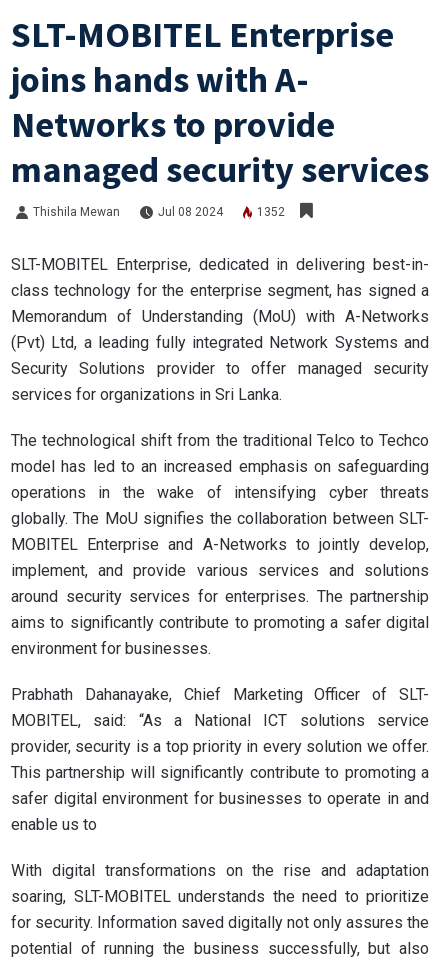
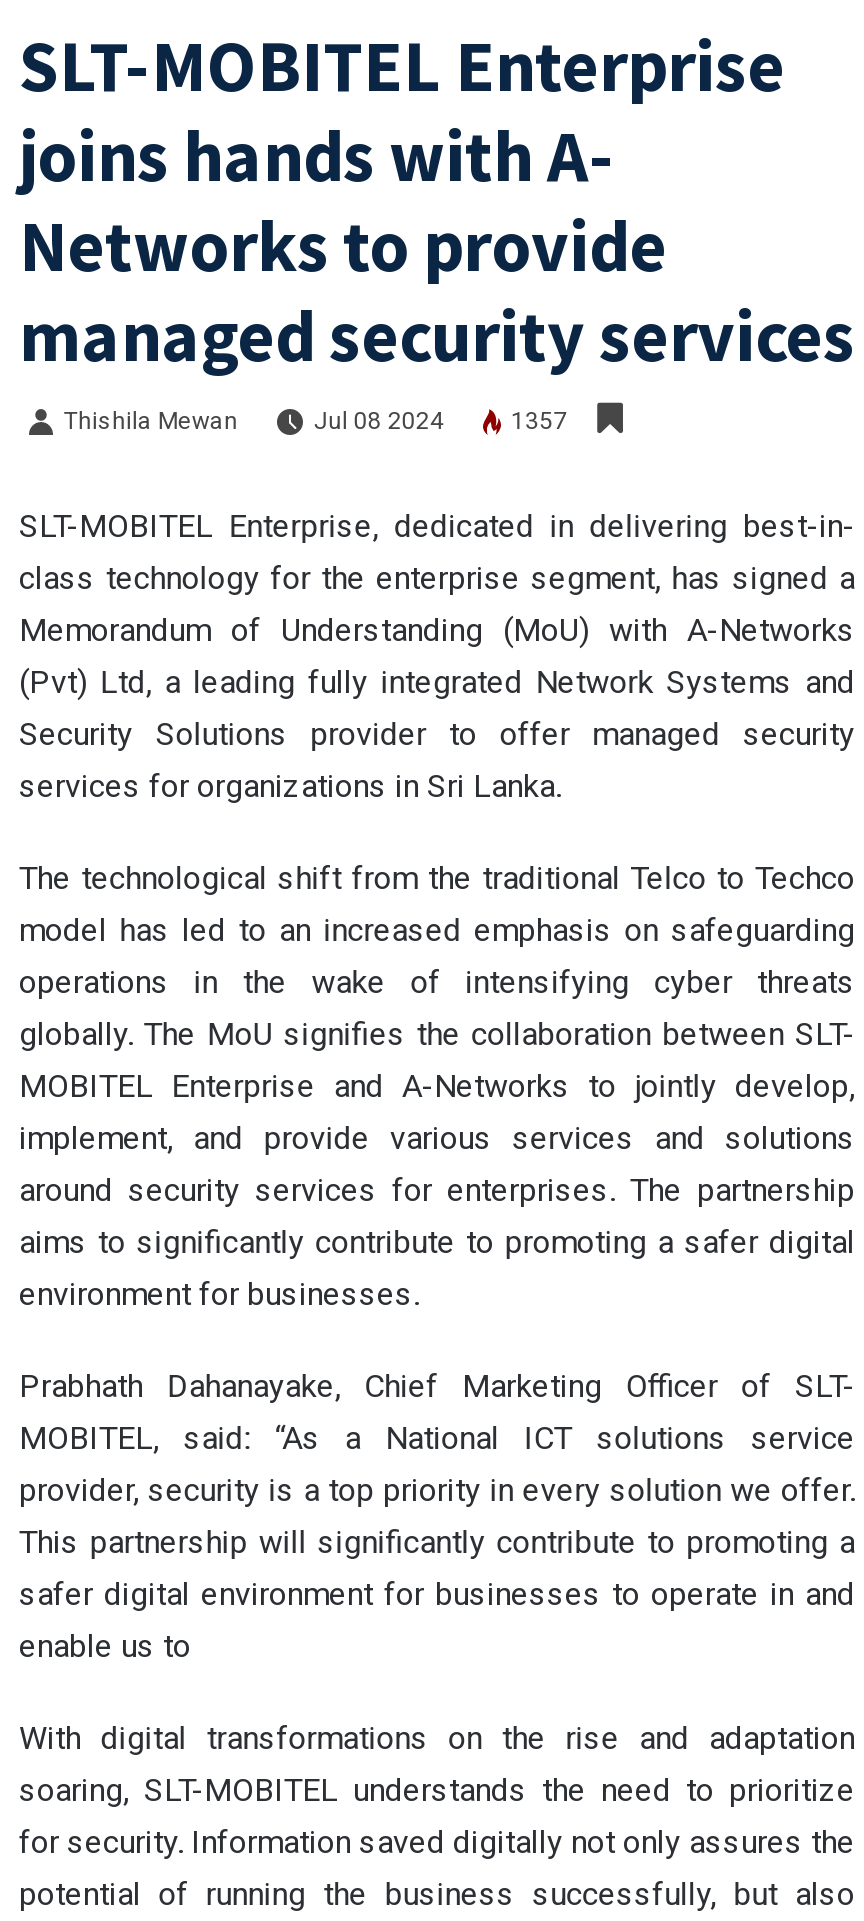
[257,205,285,219] 1352 -> [511,407,567,435] 1357

